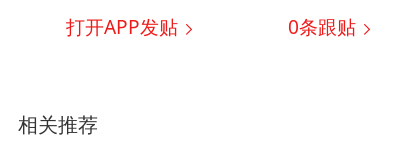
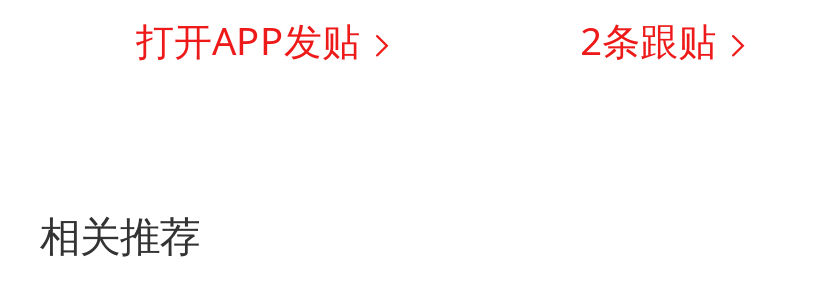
[288,14,361,40] 0条跟贴 -> [580,16,726,68] 2条跟贴

